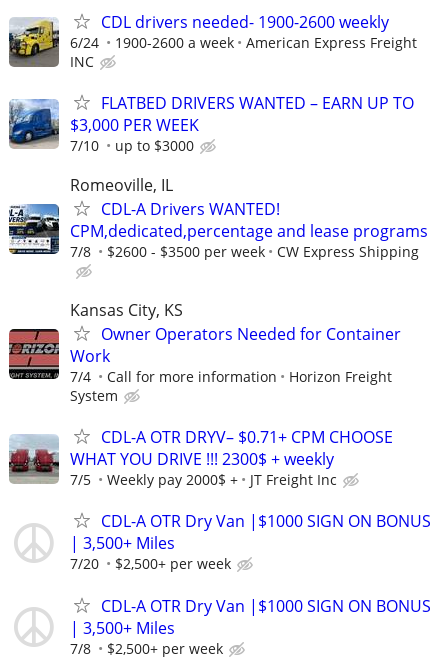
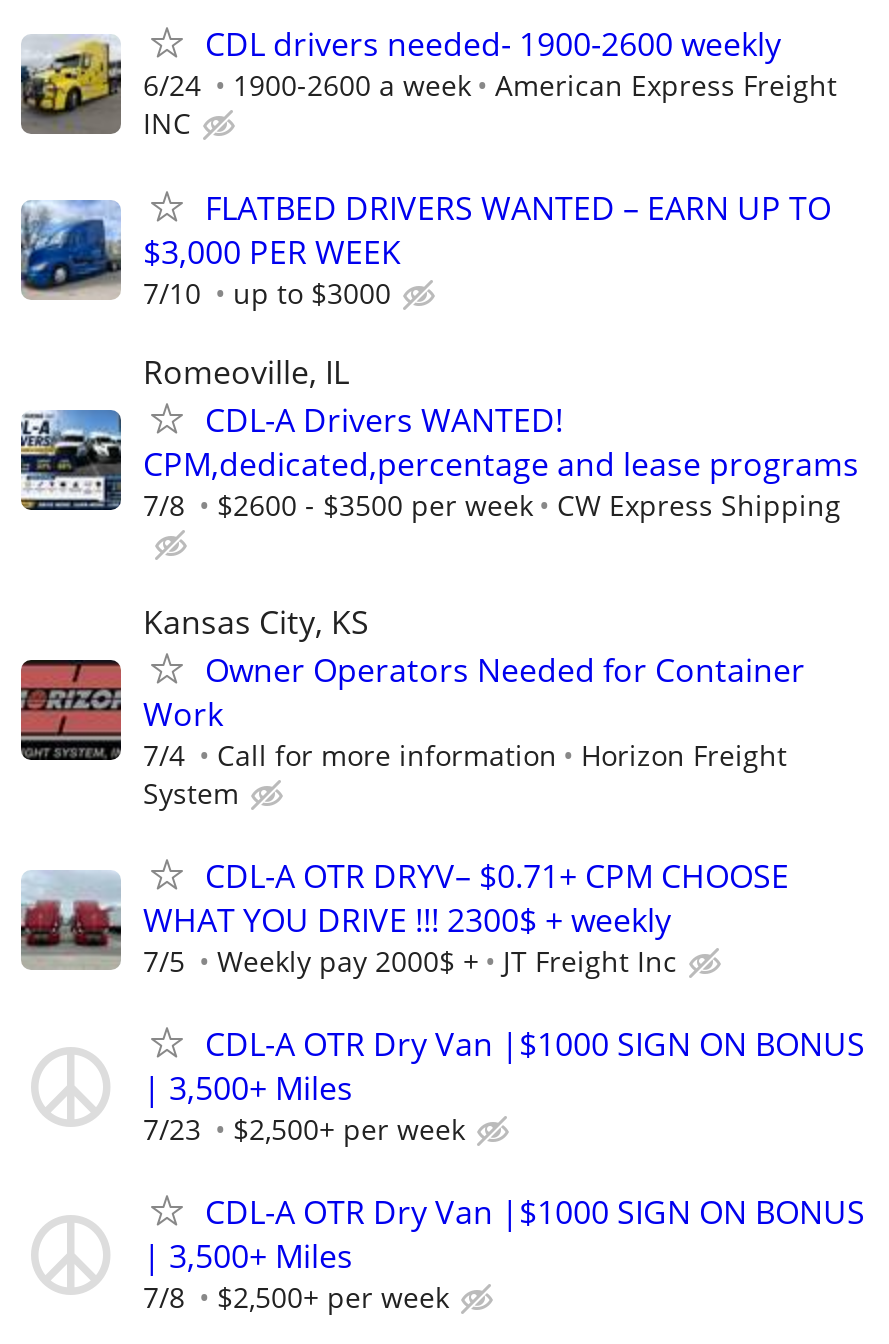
[70,554,231,573] 7/20 $2,500+ per week -> [143,1111,465,1149] 7/23 $2,500+ per week

